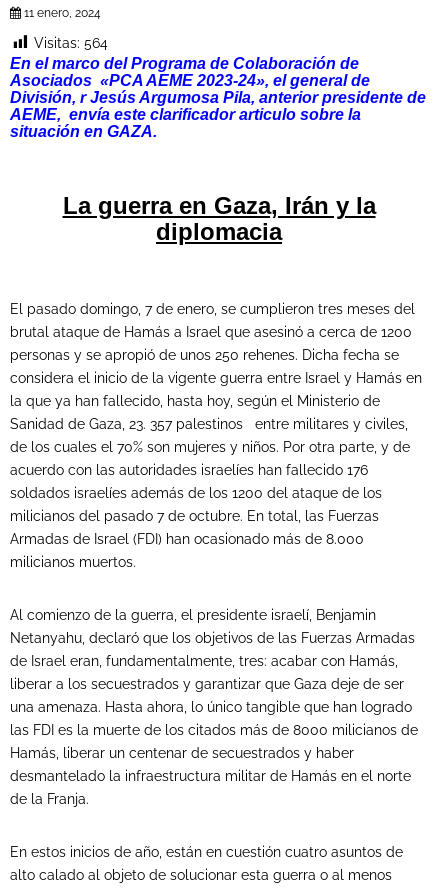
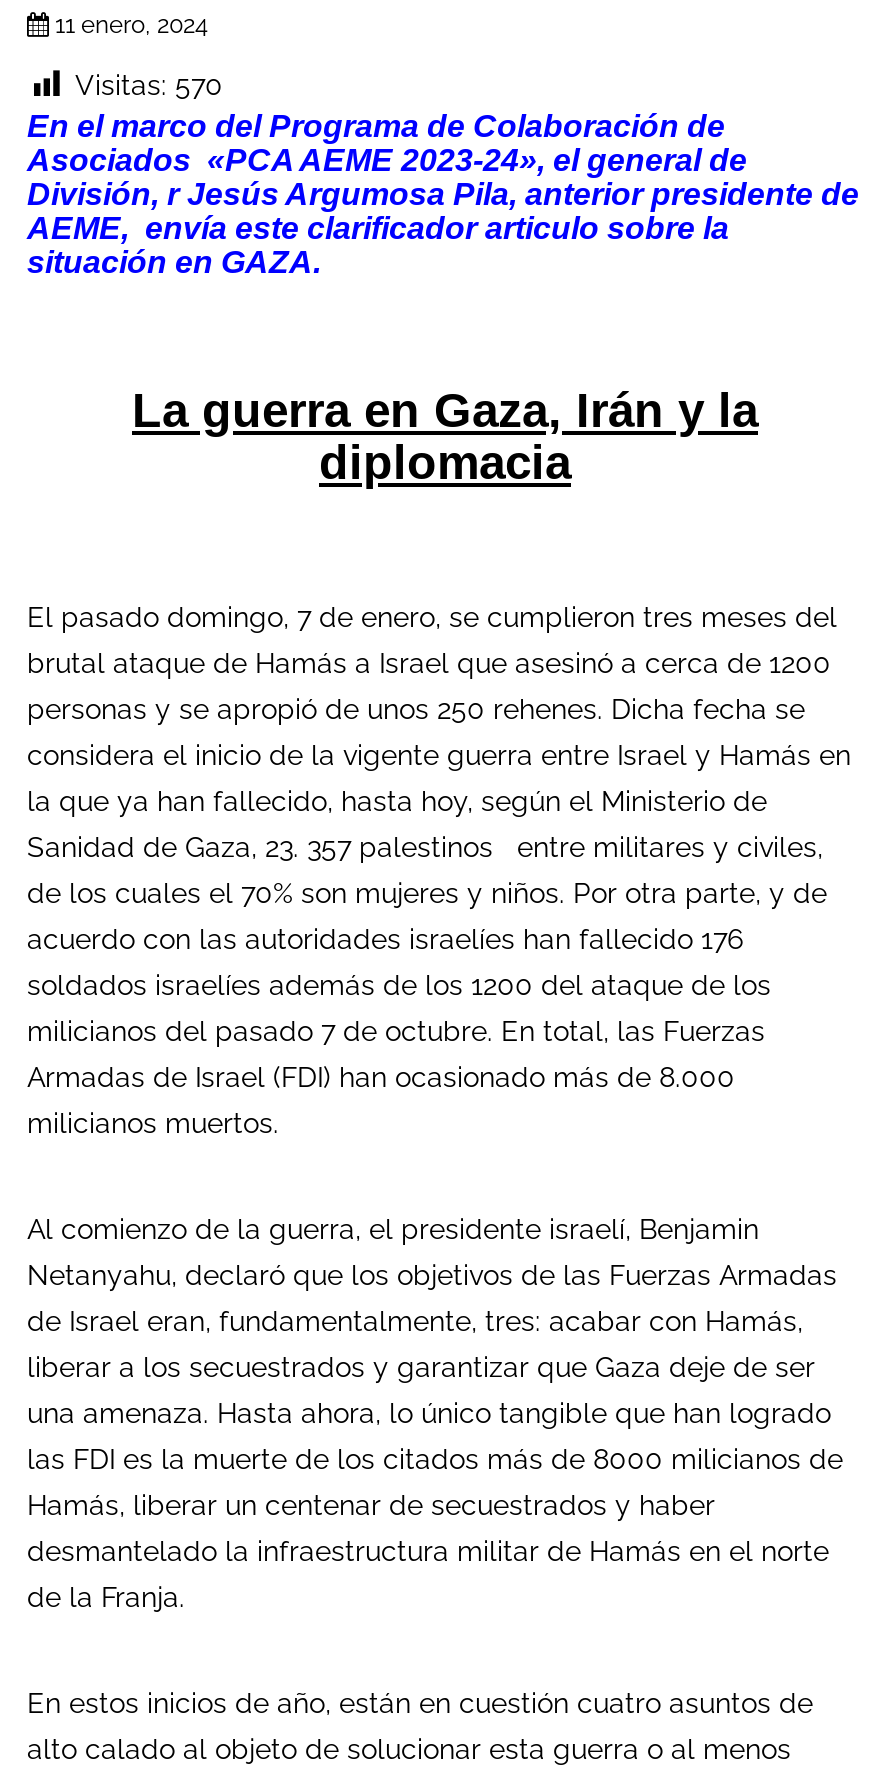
[34,35,108,51] Visitas: 564 -> [75,69,223,101] Visitas: 570

